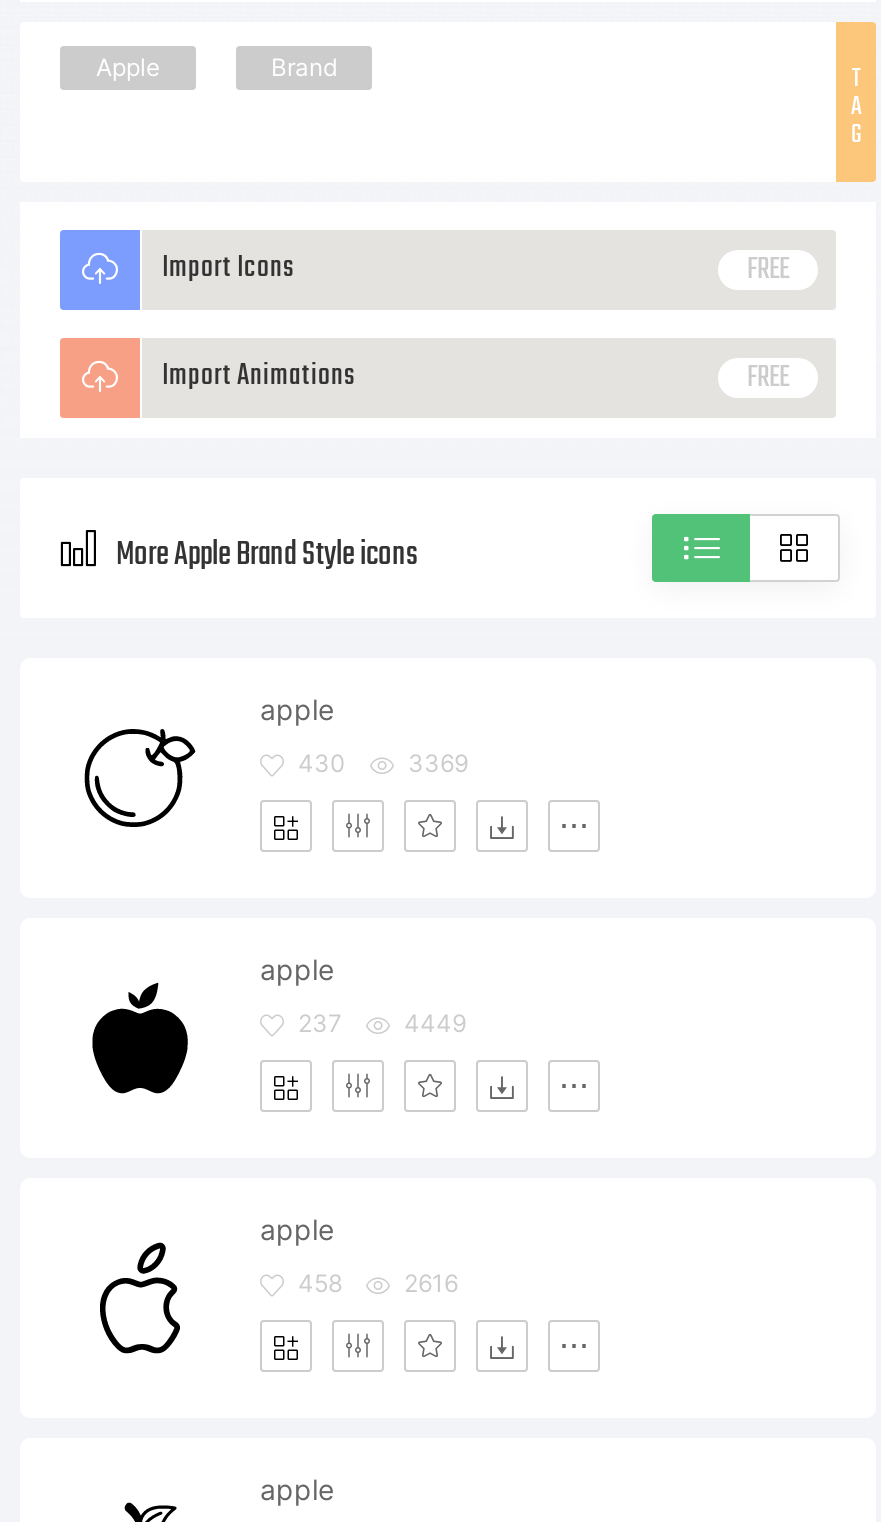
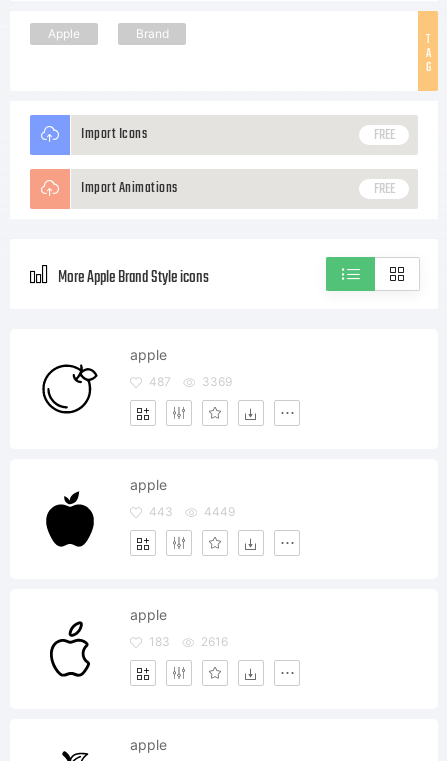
[298,748,346,778] 430 -> [149,374,171,389] 487
[298,1008,342,1038] 237 -> [149,504,173,519] 443
[298,1268,342,1298] 458 -> [149,634,170,649] 183

